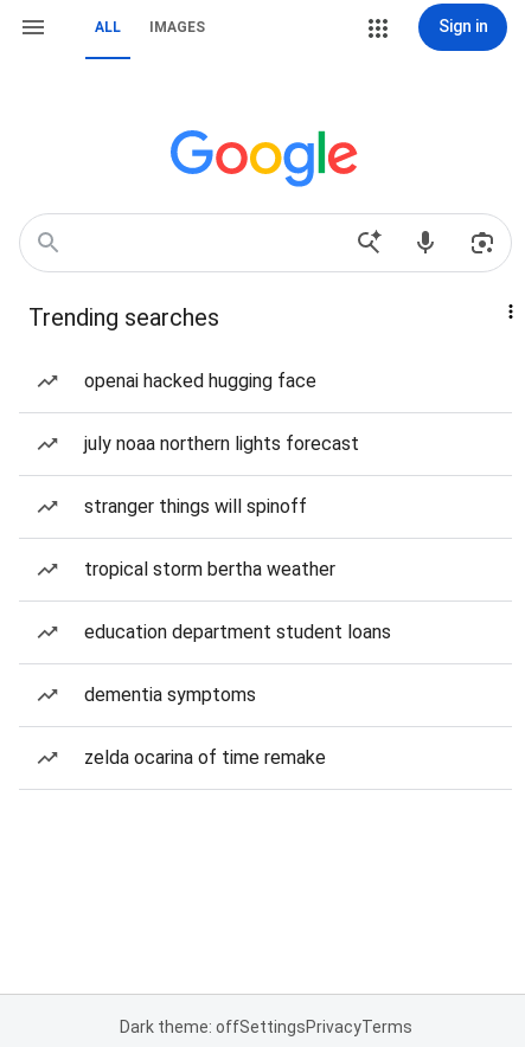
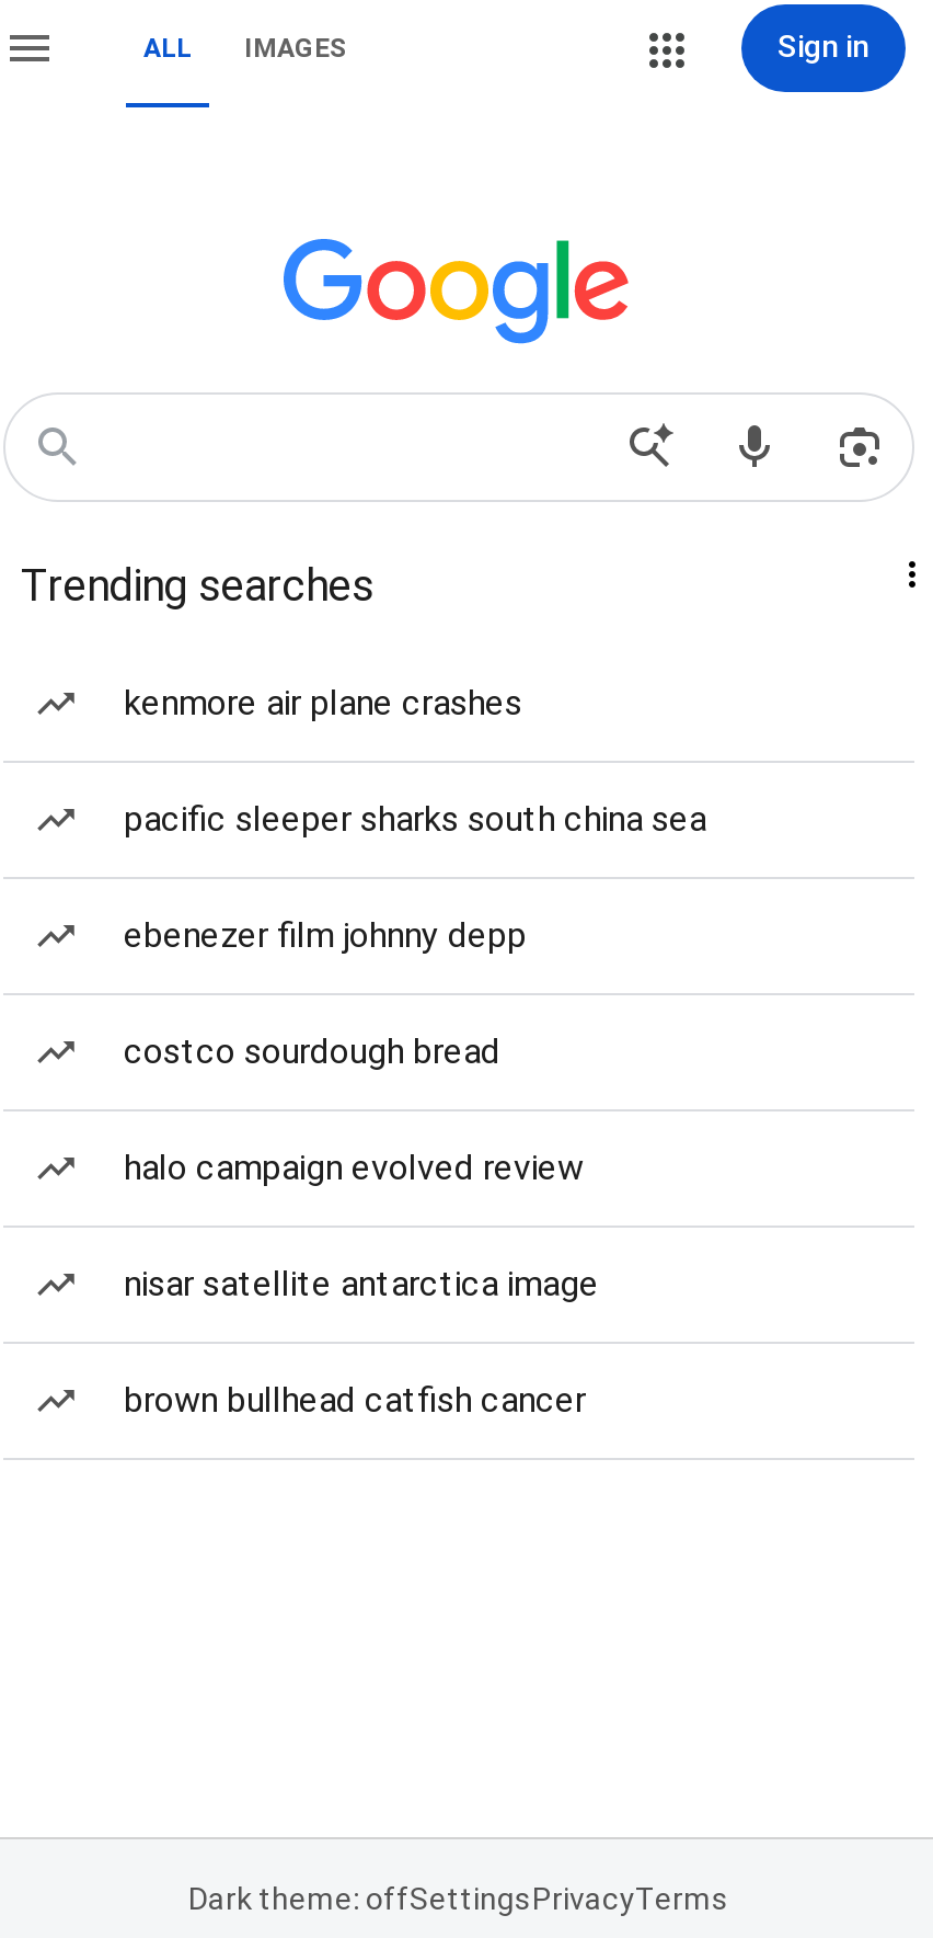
[84,370,316,392] openai hacked hugging face -> [124,682,522,723] kenmore air plane crashes
[84,432,359,455] july noaa northern lights forecast -> [124,798,706,840] pacific sleeper sharks south china sea
[84,495,307,518] stranger things will spinoff -> [124,914,527,956] ebenezer film johnny depp
[84,558,335,580] tropical storm bertha weather -> [124,1030,500,1072] costco sourdough bread
[84,621,391,643] education department student loans -> [124,1147,584,1188] halo campaign evolved review
[84,683,256,706] dementia symptoms -> [124,1263,599,1304] nisar satellite antarctica image
[84,746,326,769] zelda ocarina of time remake -> [124,1379,586,1421] brown bullhead catfish cancer

